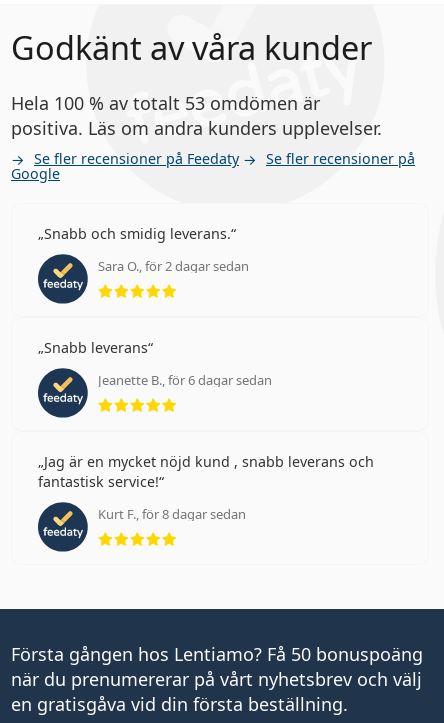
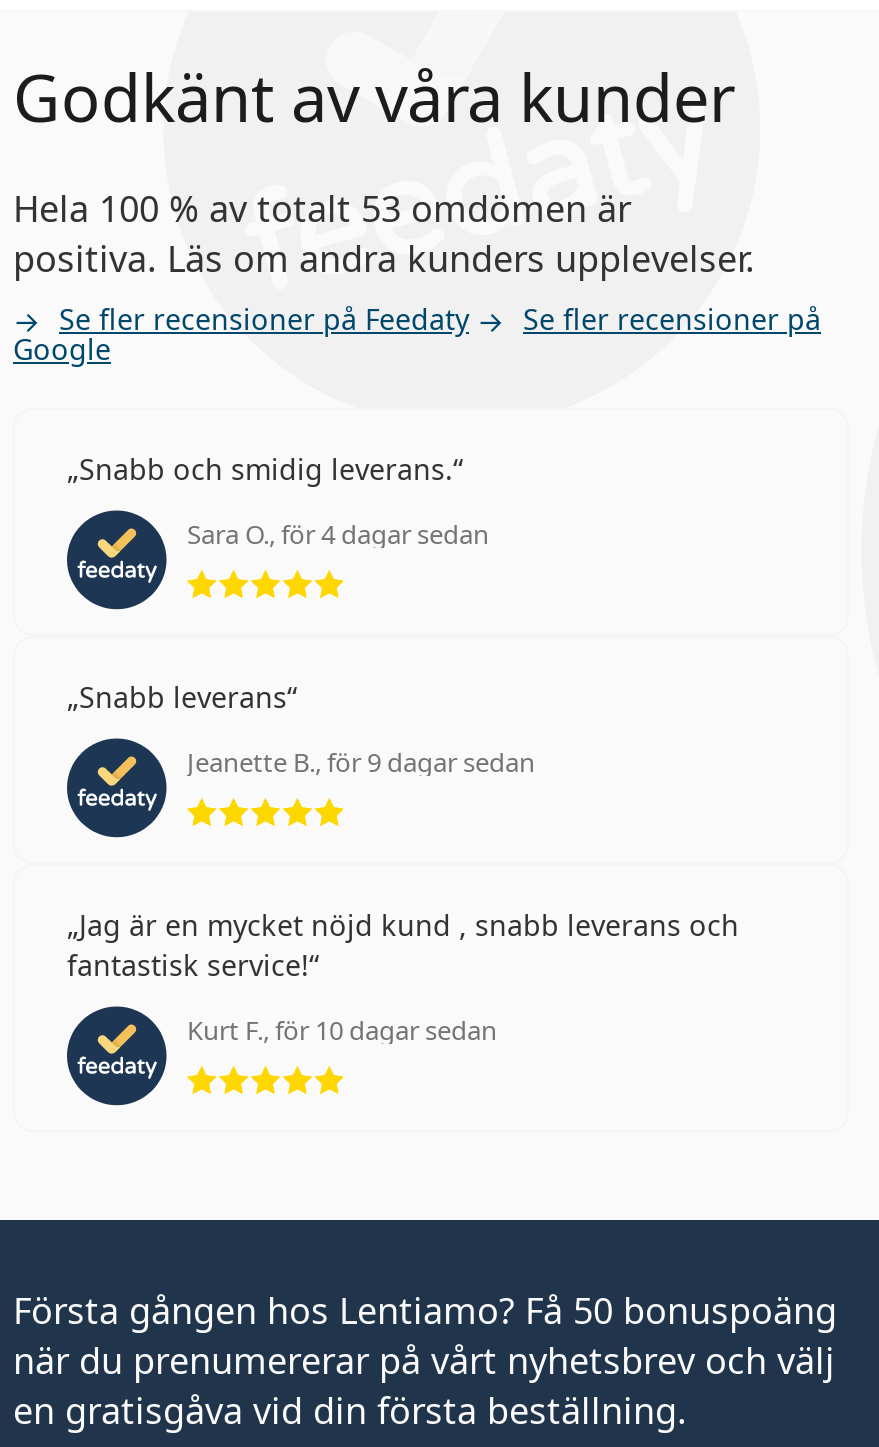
[98,257,249,275] Sara O., för 2 dagar sedan -> [187,517,489,553] Sara O., för 4 dagar sedan
[98,371,272,389] Jeanette B., för 6 dagar sedan -> [187,745,535,781] Jeanette B., för 9 dagar sedan
[98,505,246,523] Kurt F., för 8 dagar sedan -> [187,1013,497,1049] Kurt F., för 10 dagar sedan

